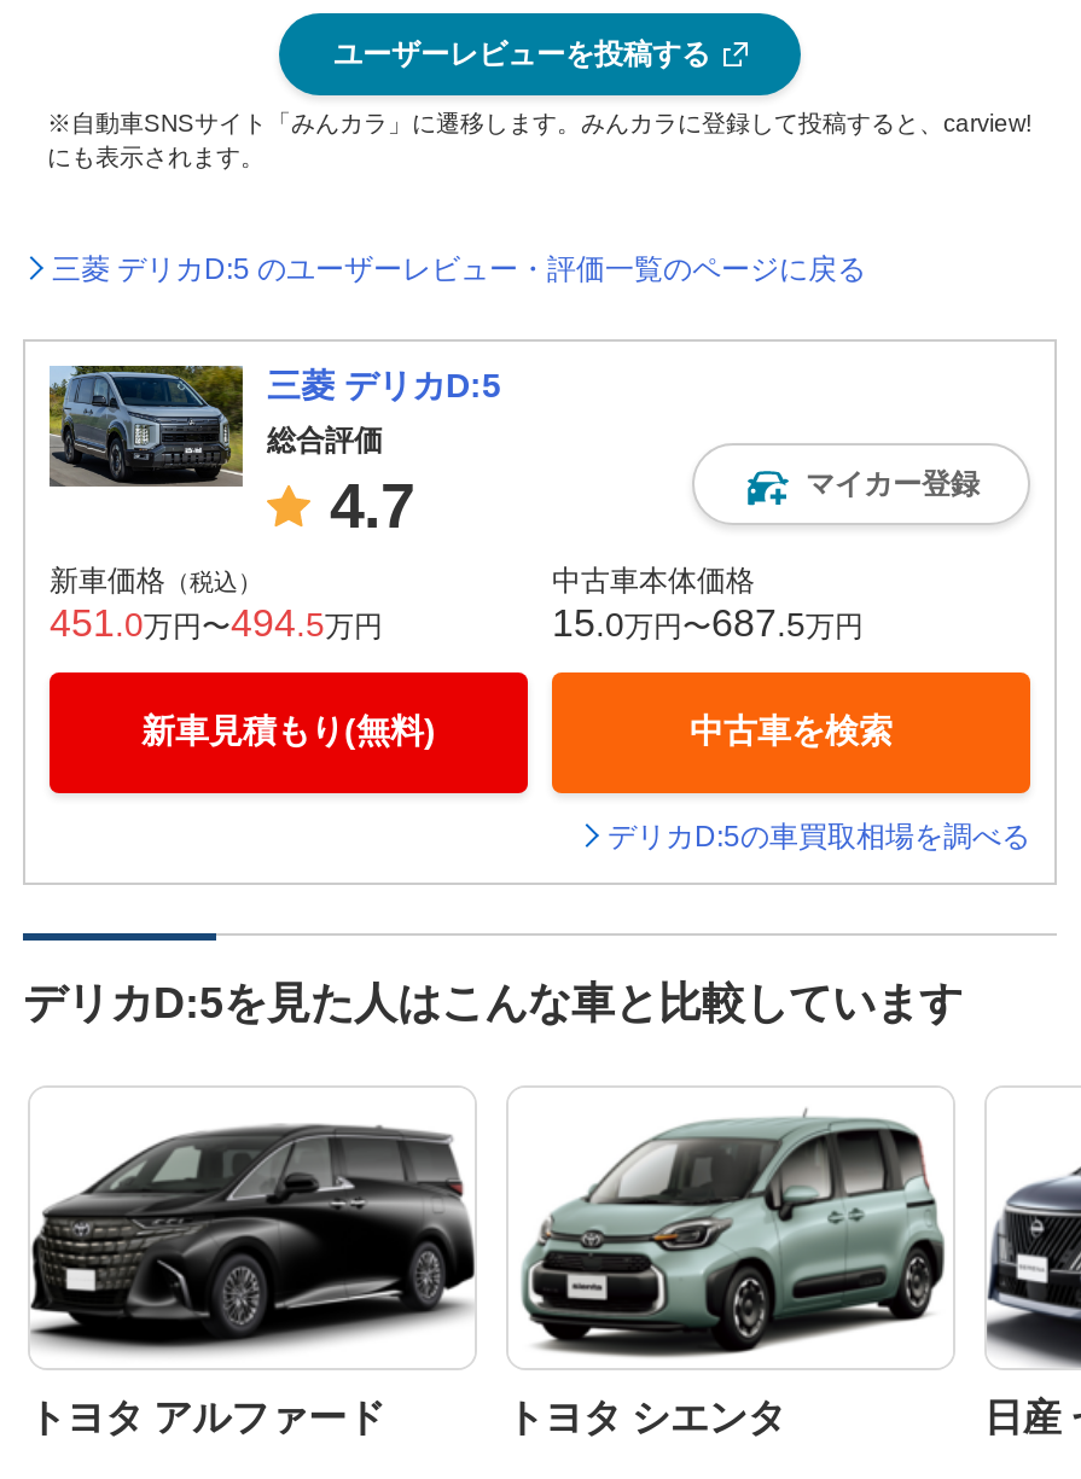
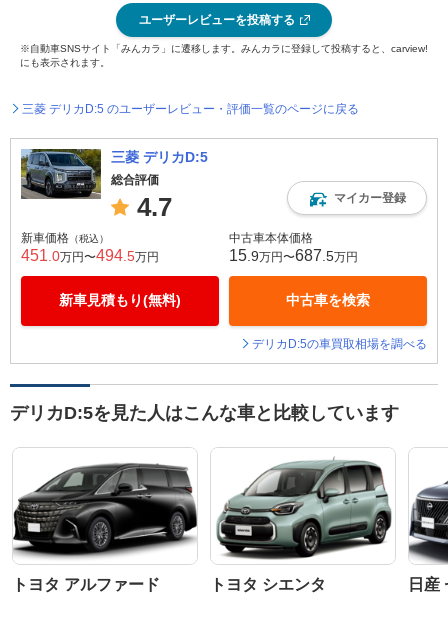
[552,602,864,644] 15.0万円〜687.5万円 -> [229,247,358,264] 15.9万円〜687.5万円

